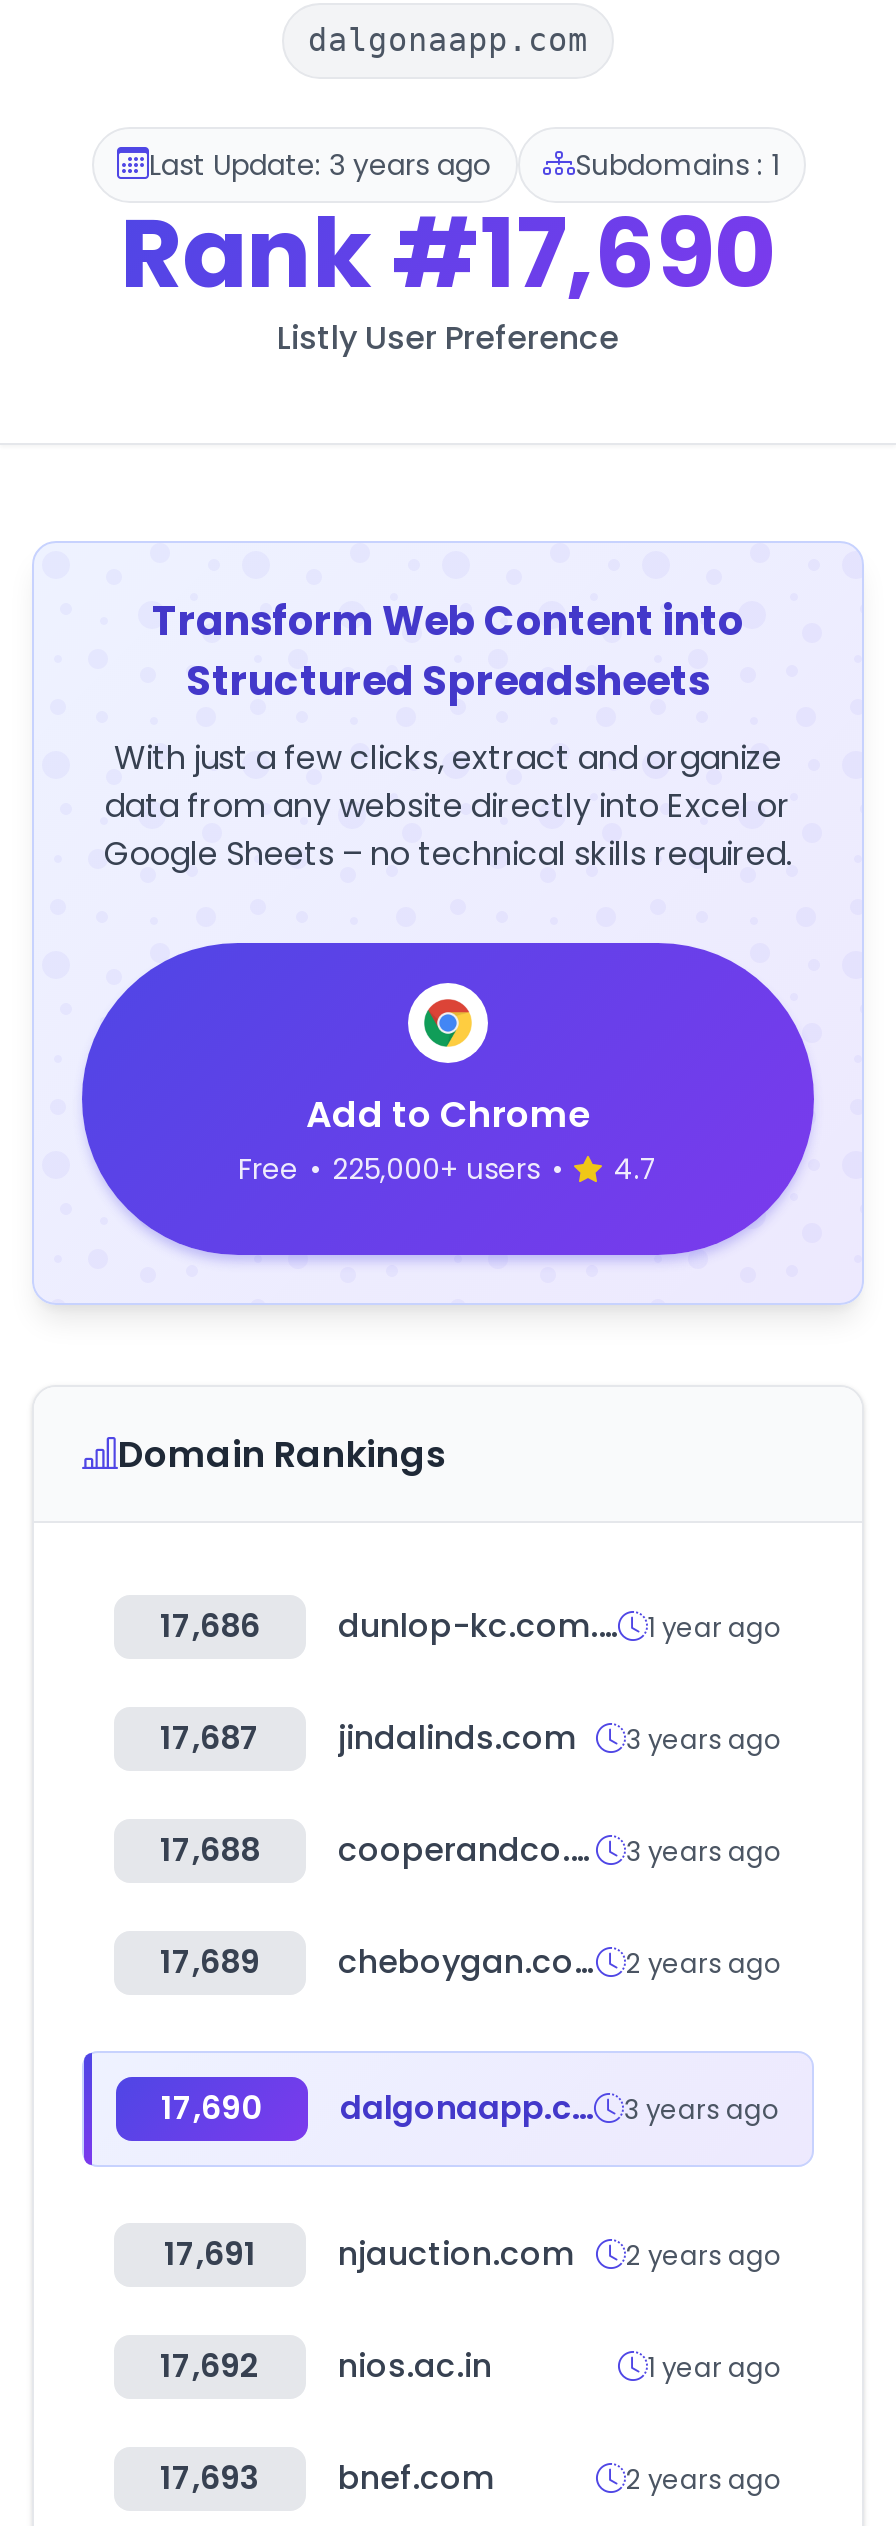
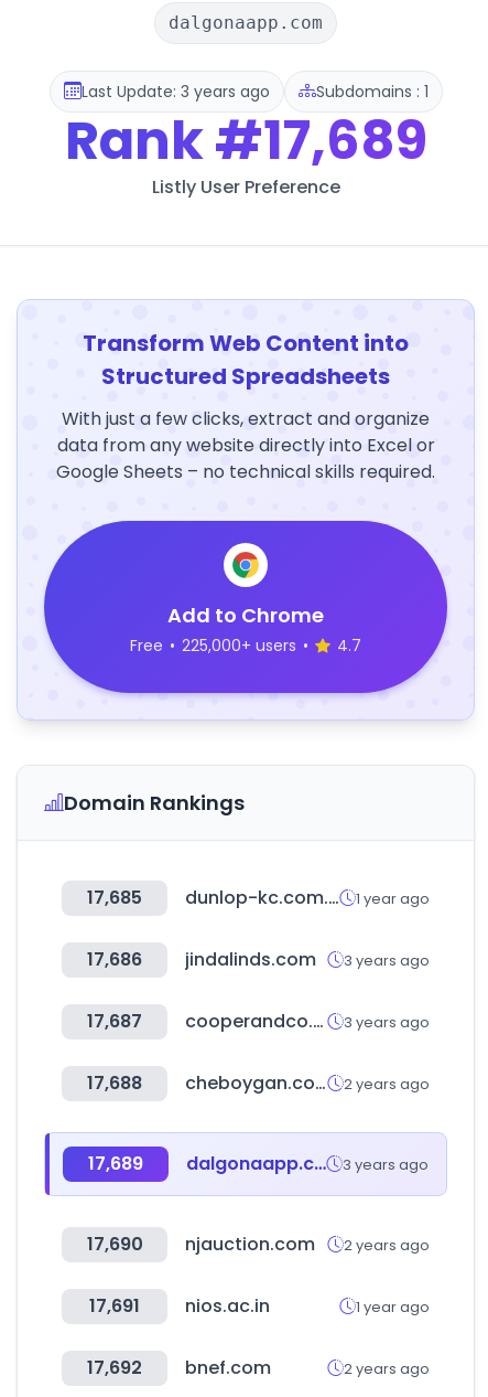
[120,187,776,321] Rank #17,690 -> [64,104,427,178] Rank #17,689
[160,1603,260,1649] 17,686 -> [87,885,142,910] 17,685
[160,1715,782,1761] 17,687 jindalinds.com 3 years ago -> [87,947,430,972] 17,686 jindalinds.com 3 years ago
[160,1827,260,1873] 17,688 -> [87,1009,142,1034] 17,687
[160,1939,260,1985] 17,689 -> [87,1070,142,1096] 17,688
[161,2085,263,2131] 17,690 -> [88,1151,143,1176] 17,689
[164,2231,782,2277] 17,691 njauction.com 2 years ago -> [86,1231,430,1257] 17,690 njauction.com 2 years ago
[160,2343,492,2389] 17,692 nios.ac.in -> [89,1293,270,1319] 17,691 nios.ac.in
[160,2455,494,2501] 17,693 bnef.com -> [87,1355,271,1380] 17,692 bnef.com

